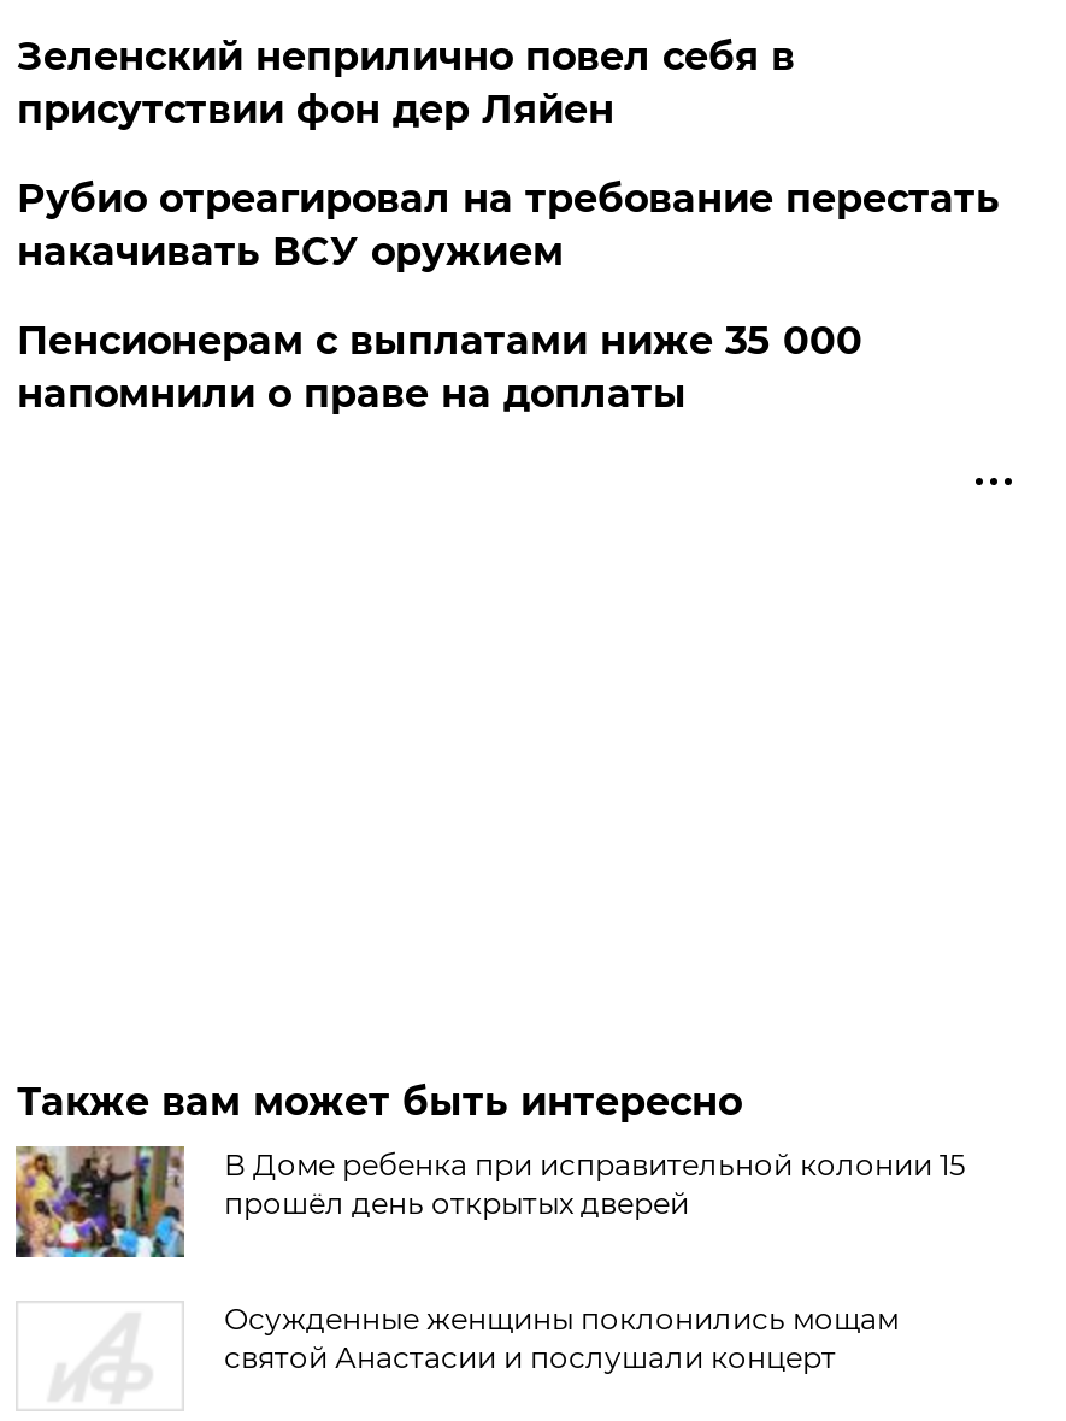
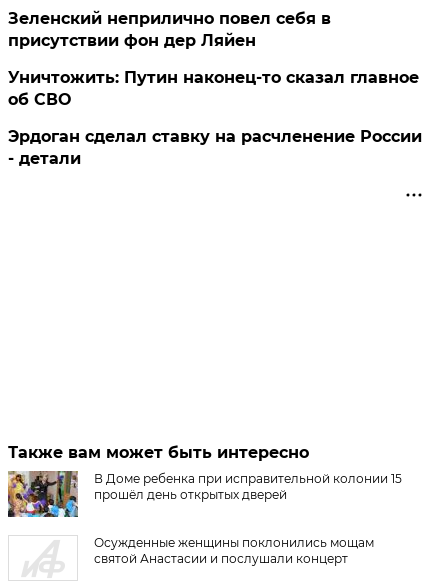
[17,176,1000,274] Рубио отреагировал на требование перестать | накачивать ВСУ оружием -> [8,68,419,109] Уничтожить: Путин наконец-то сказал главное | об СВО
[17,318,862,416] Пенсионерам с выплатами ниже 35 000 | напомнили о праве на доплаты -> [8,127,422,168] Эрдоган сделал ставку на расчленение России | - детали

